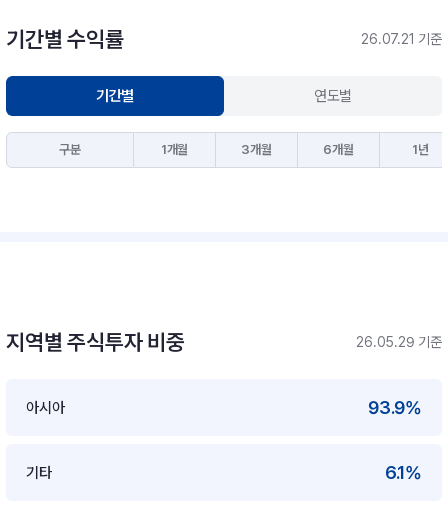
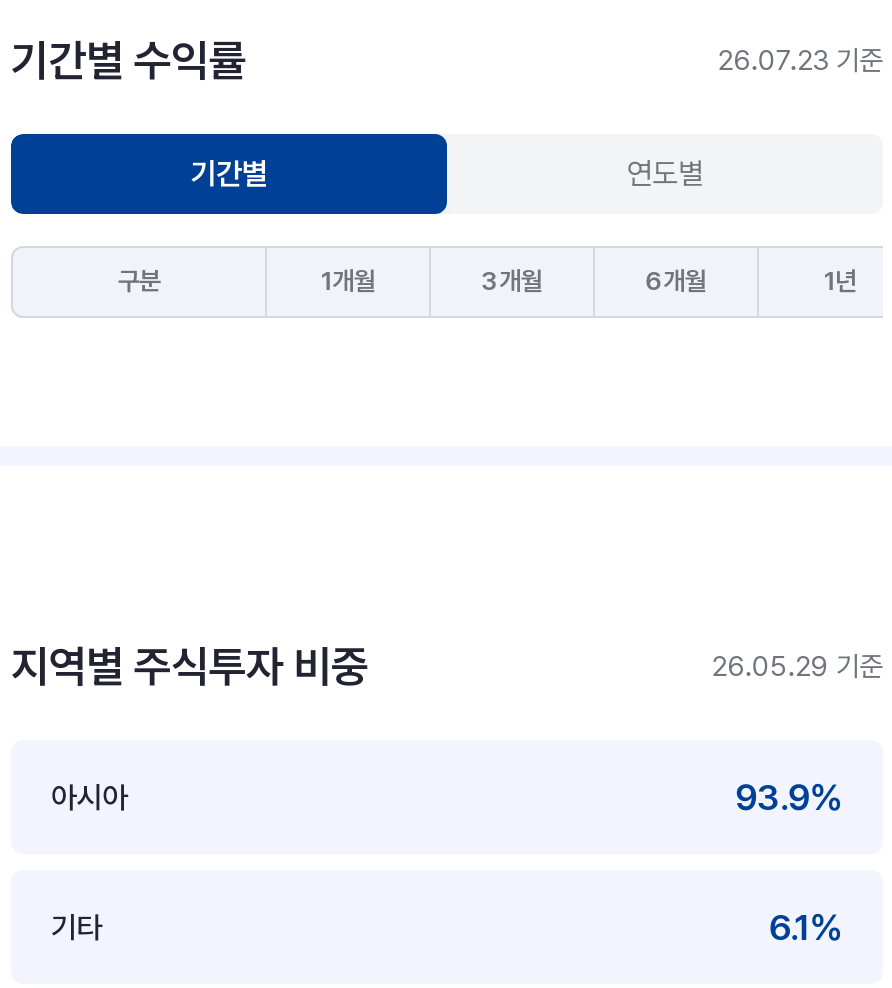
[361,31,442,47] 26.07.21 기준 -> [717,44,883,76] 26.07.23 기준

